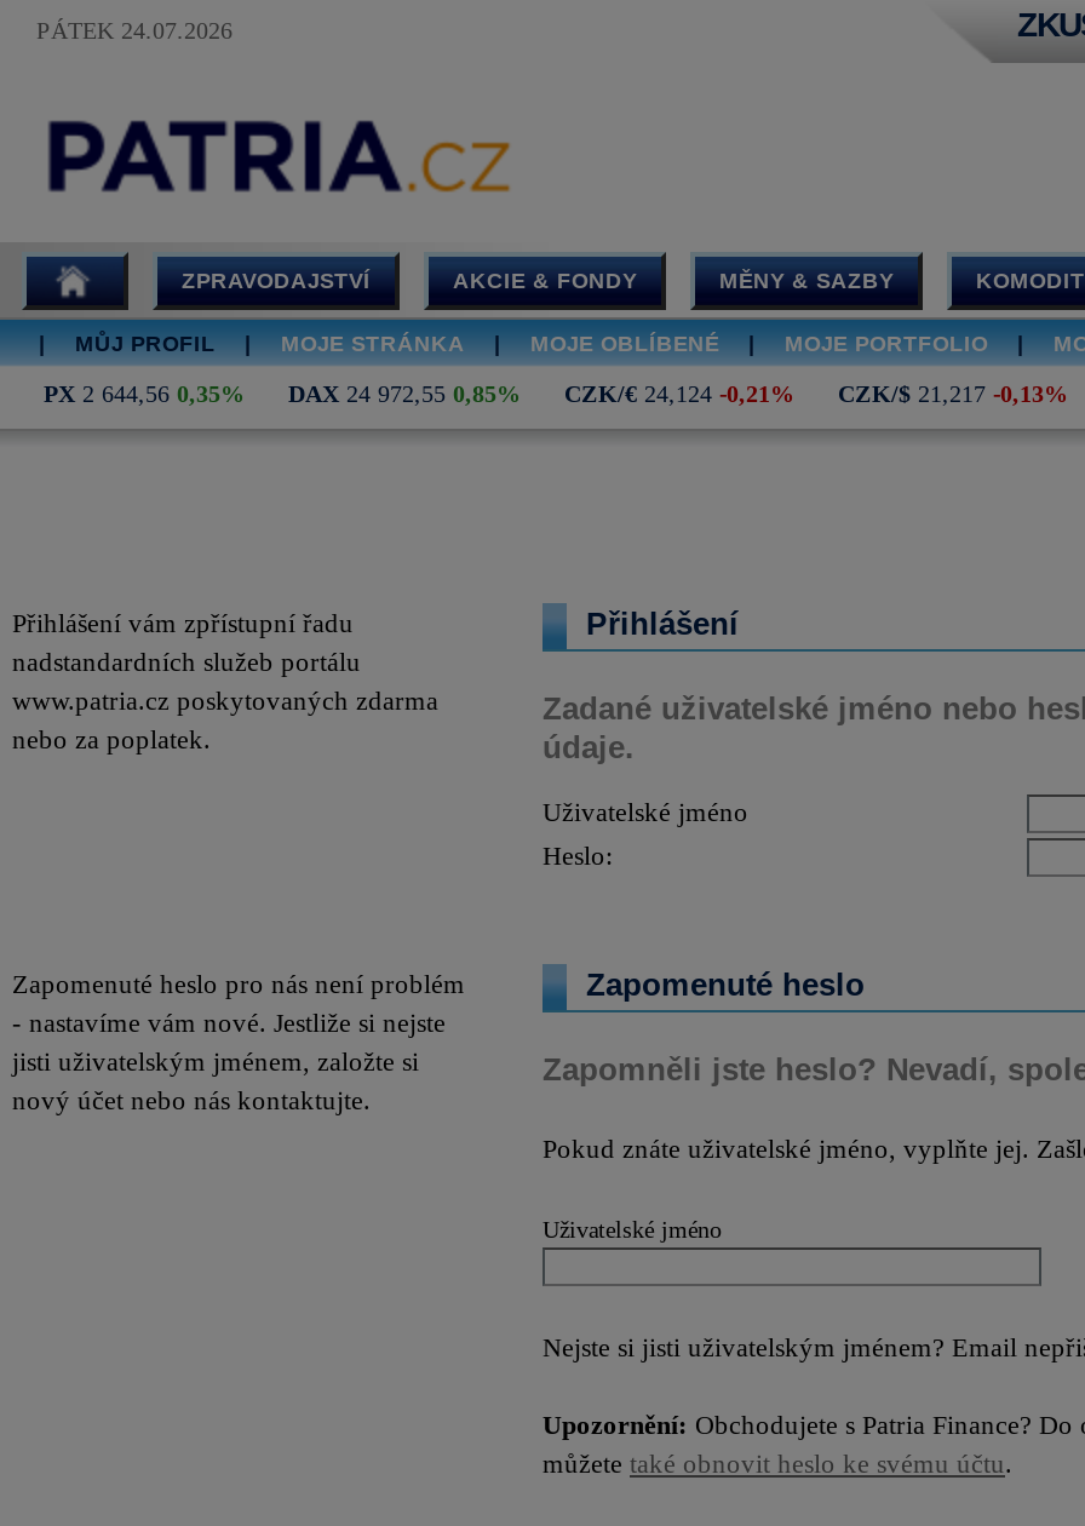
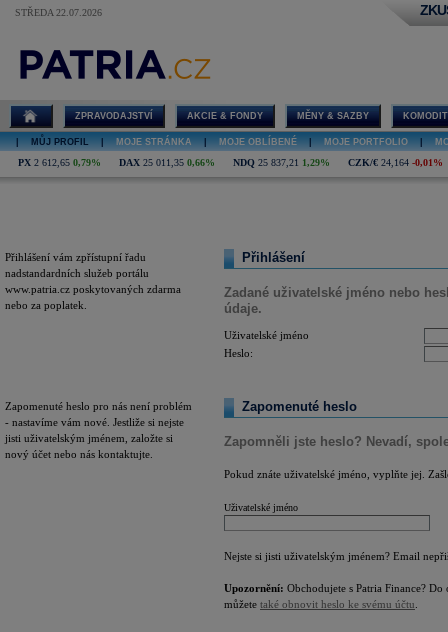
[36,17,232,44] PÁTEK 24.07.2026 -> [15,7,102,18] STŘEDA 22.07.2026
[44,380,1068,407] PX 2 644,56 0,35% | DAX 24 972,55 0,85% | CZK/€ 24,124 -0,21% | CZK/$ 21,217 -0,13% -> [18,157,443,168] PX 2 612,65 0,79% | DAX 25 011,35 0,66% | NDQ 25 837,21 1,29% | CZK/€ 24,164 -0,01%

